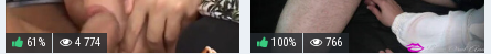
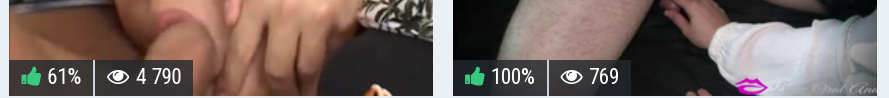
[23,35,101,50] 61% 4 774 -> [41,64,181,90] 61% 4 790
[268,35,342,50] 100% 766 -> [485,64,619,90] 100% 769

